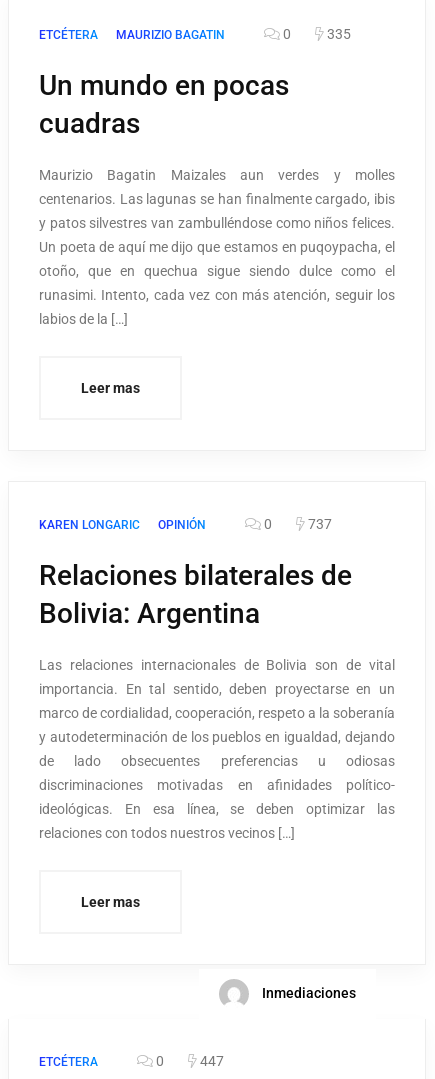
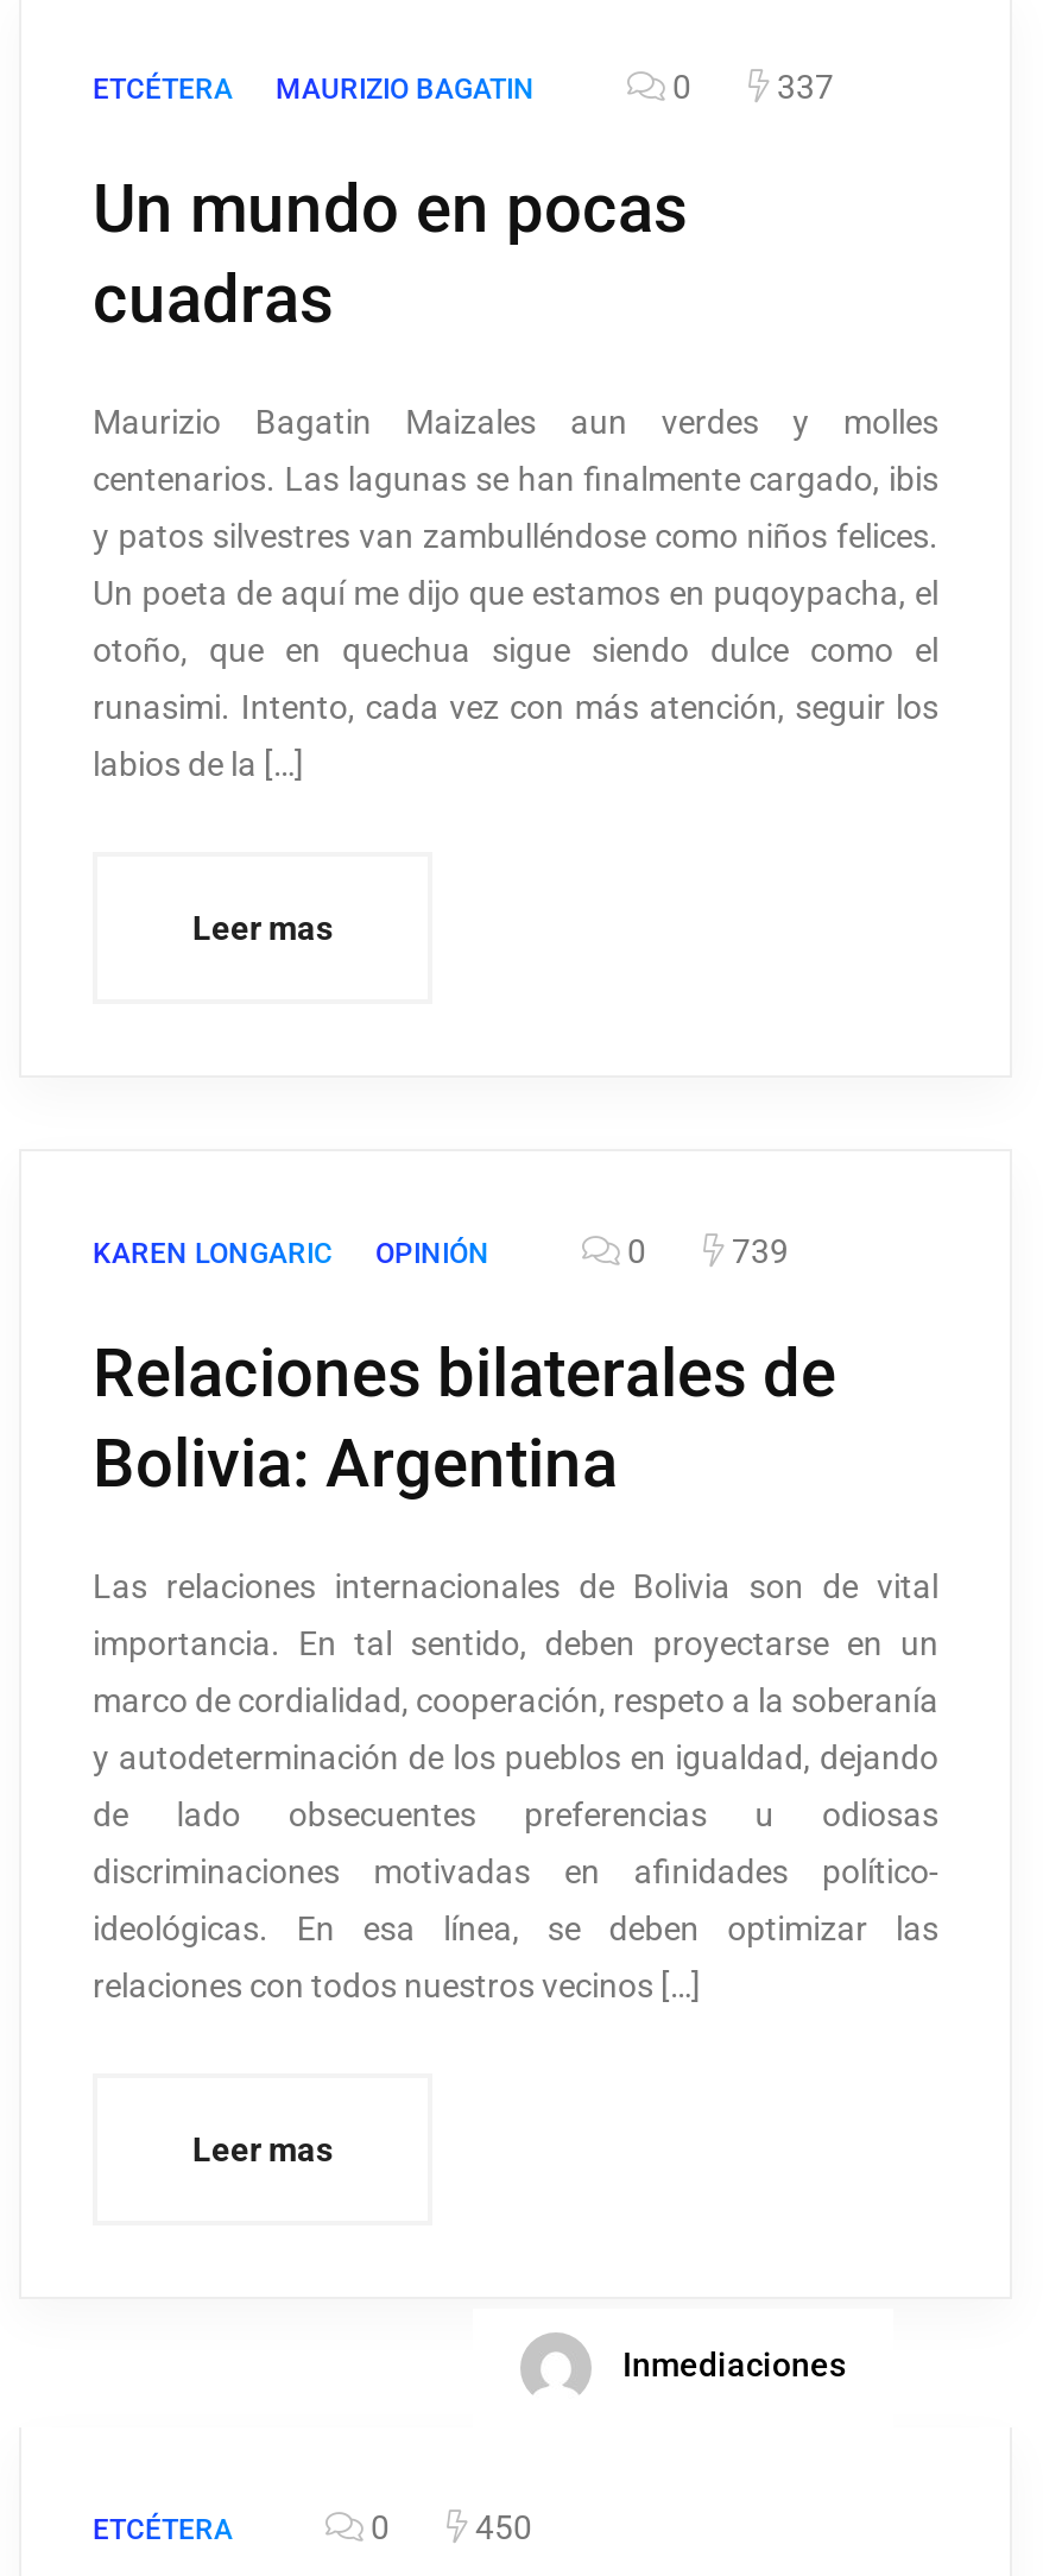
[324,26,351,42] 335 -> [770,68,834,106] 337
[305,516,332,532] 737 -> [725,1233,789,1271] 739
[197,1053,224,1069] 447 -> [468,2509,532,2547] 450

